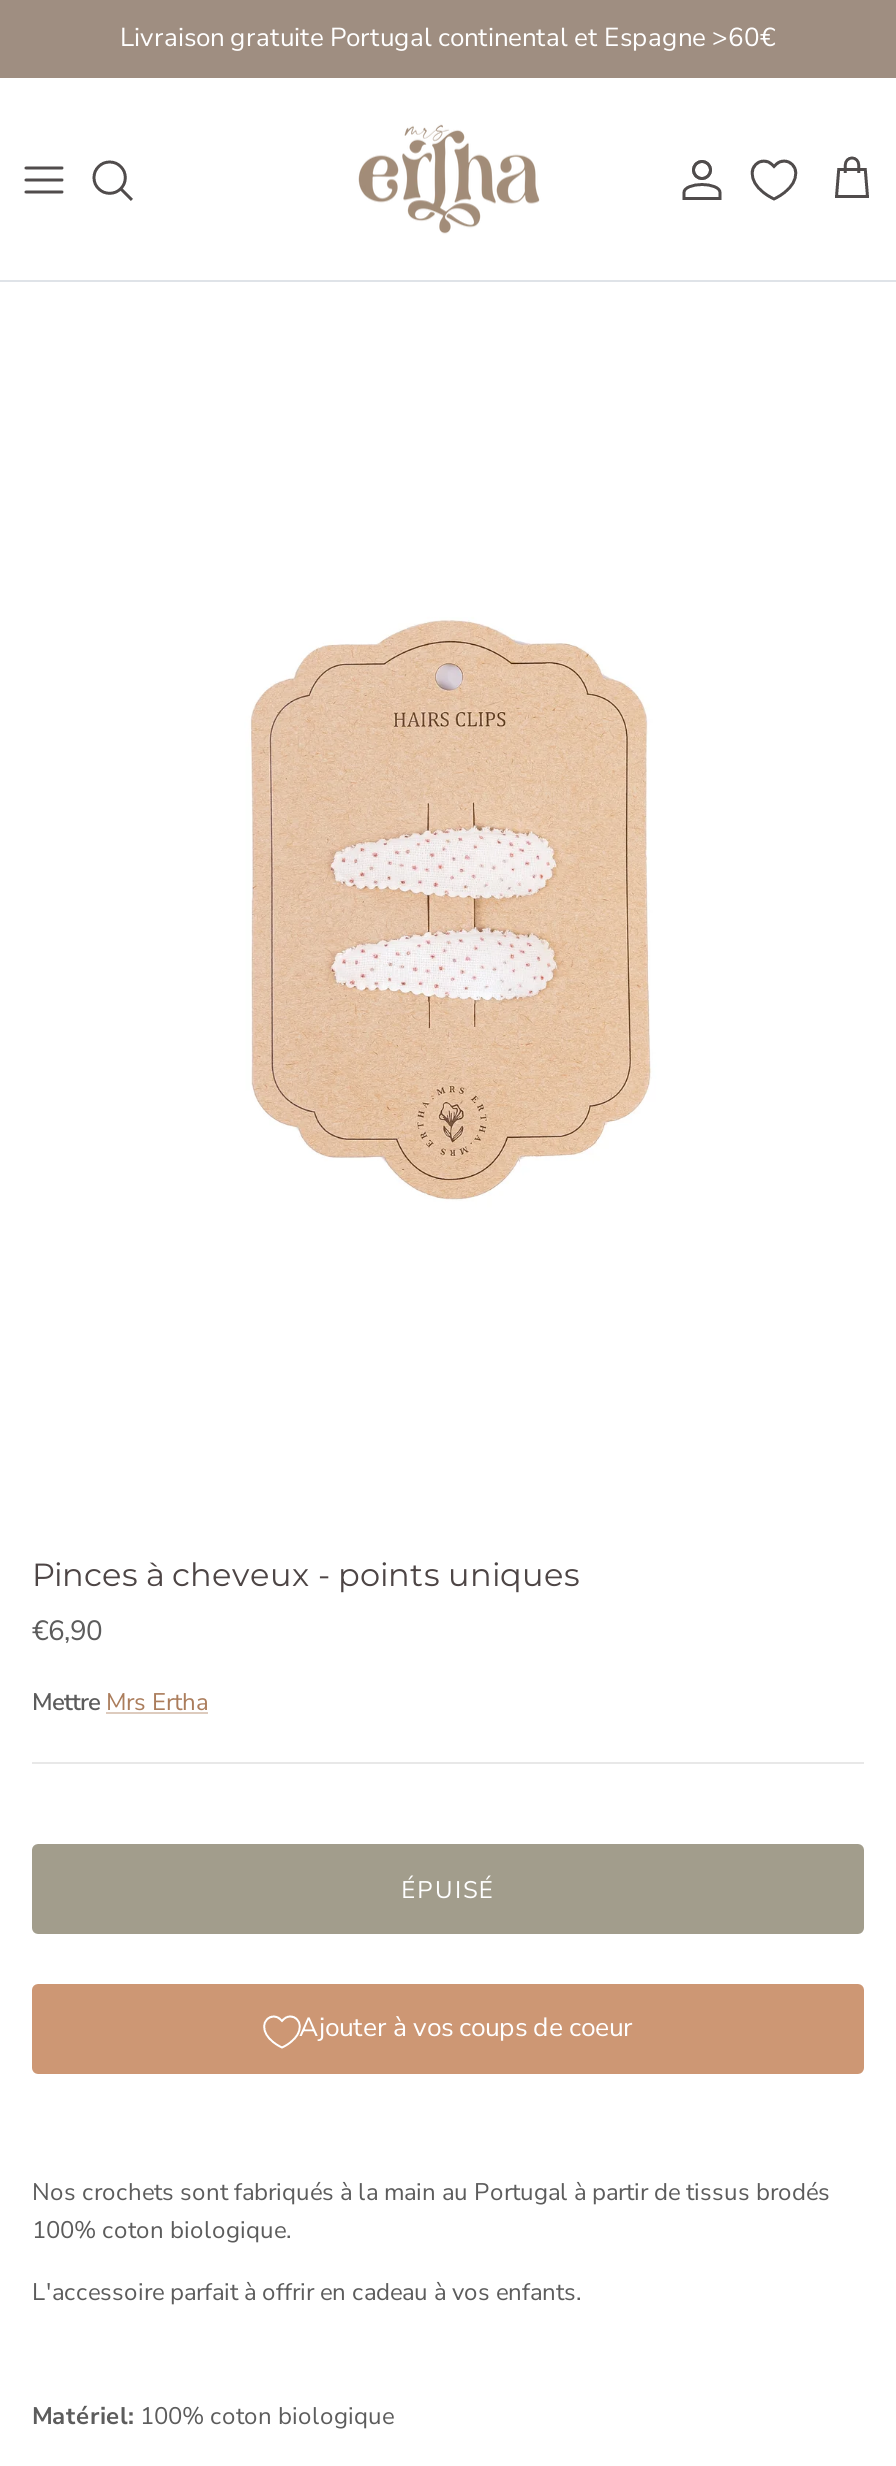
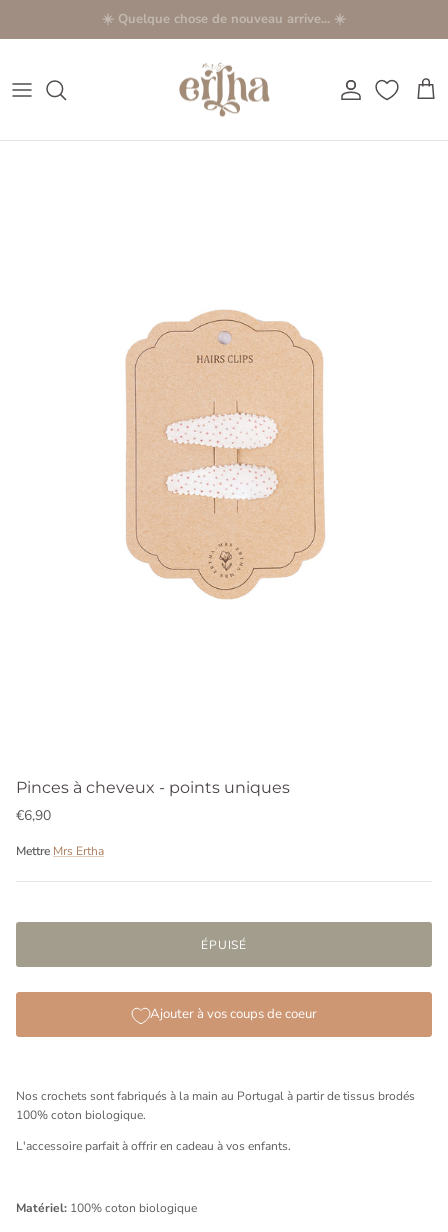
[120,21,776,57] Livraison gratuite Portugal continental et Espagne >60€ -> none

